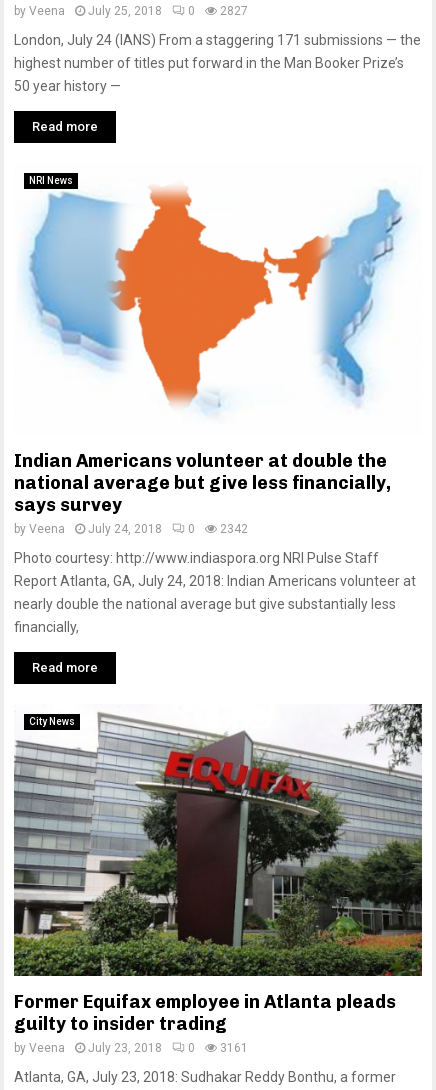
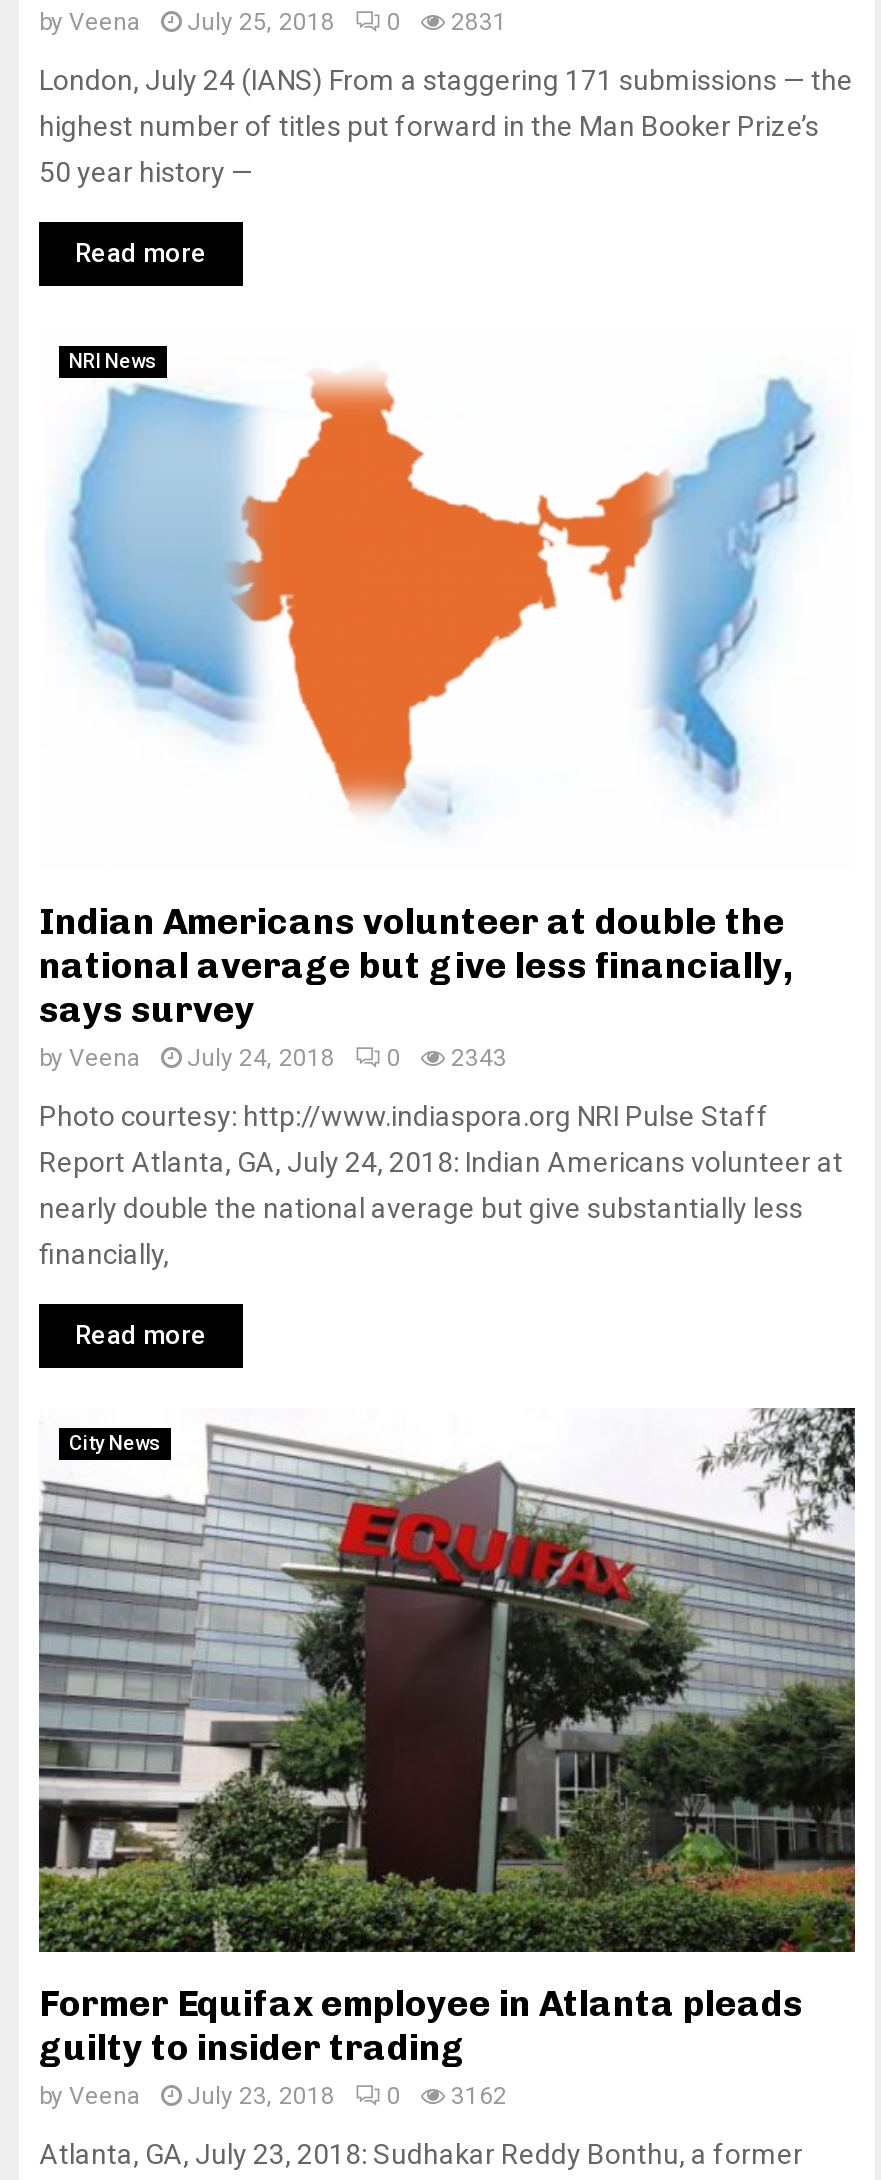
[14,4,248,18] by Veena July 25, 2018 0 2827 -> [39,8,507,36] by Veena July 25, 2018 0 2831
[14,522,248,536] by Veena July 24, 2018 0 2342 -> [39,1044,507,1072] by Veena July 24, 2018 0 2343
[14,1041,248,1055] by Veena July 23, 2018 0 3161 -> [39,2082,507,2110] by Veena July 23, 2018 0 3162

